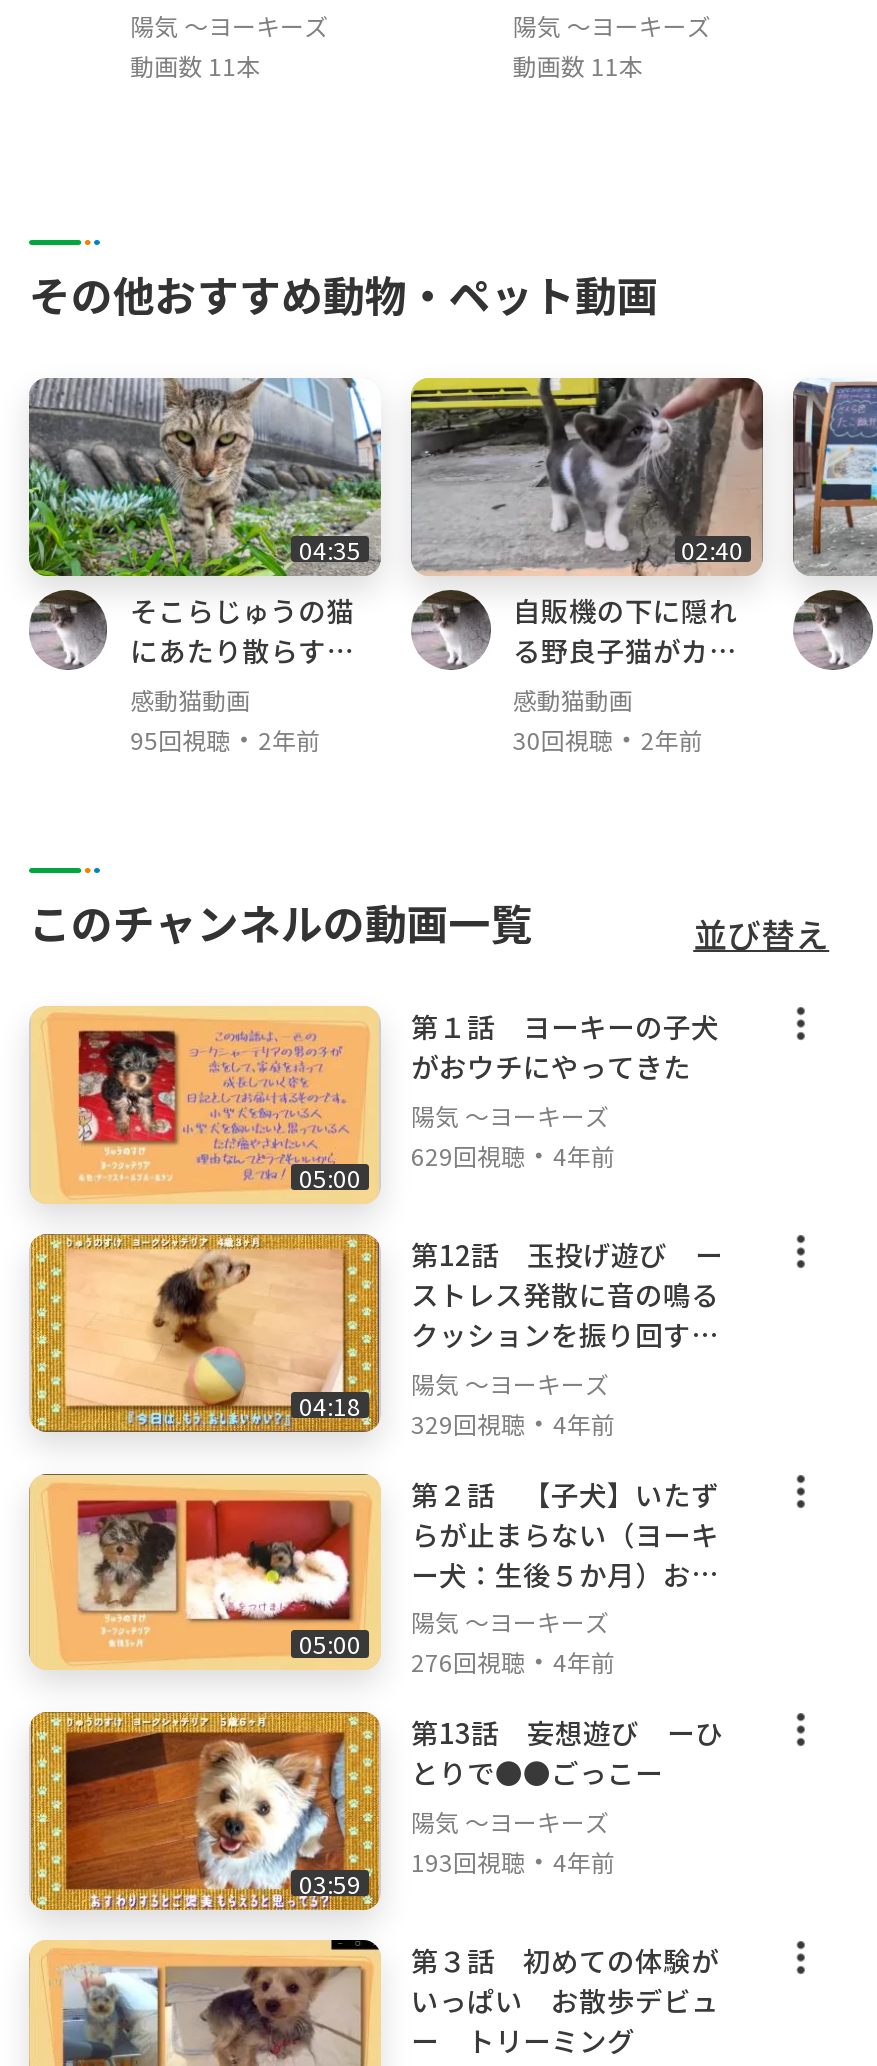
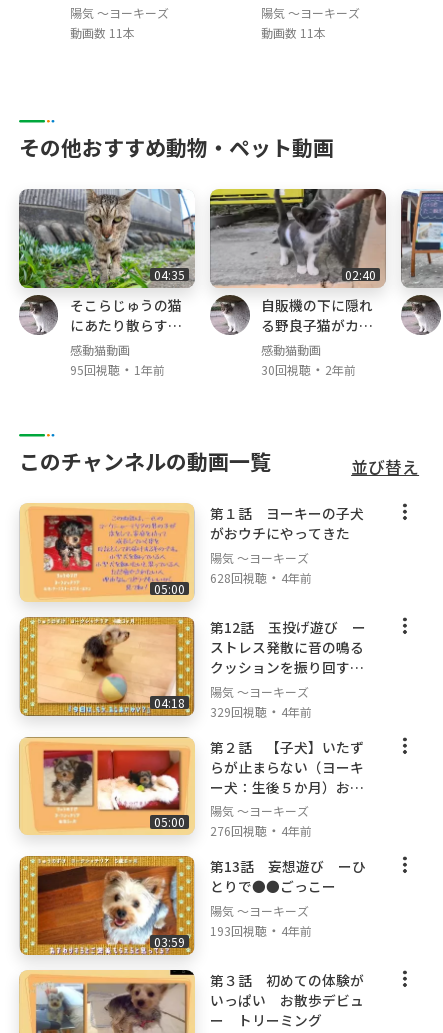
[130,718,320,758] 95回視聴・2年前 -> [70,359,165,379] 95回視聴・1年前
[411,1134,615,1174] 629回視聴・4年前 -> [210,567,312,587] 628回視聴・4年前

